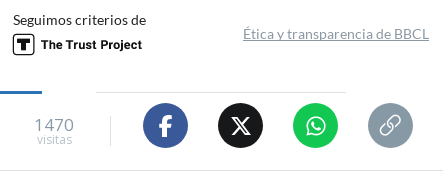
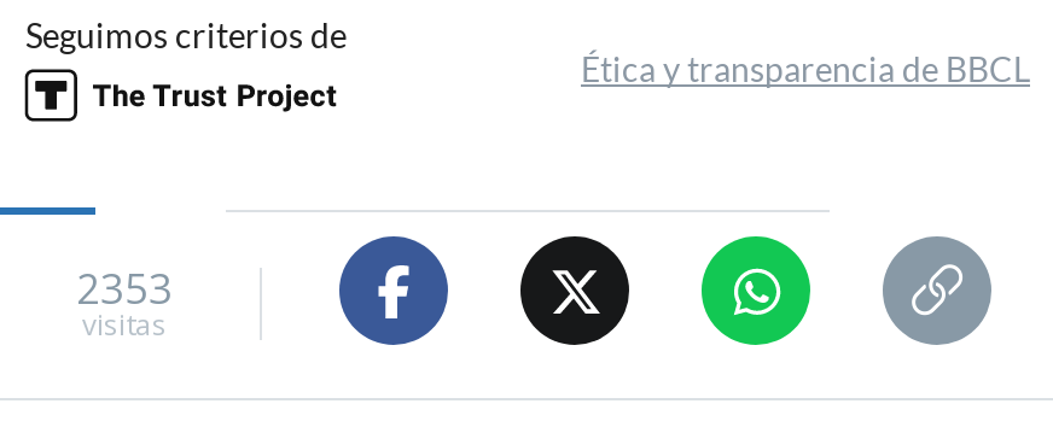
[34,113,74,136] 1470 -> [76,260,173,315] 2353

